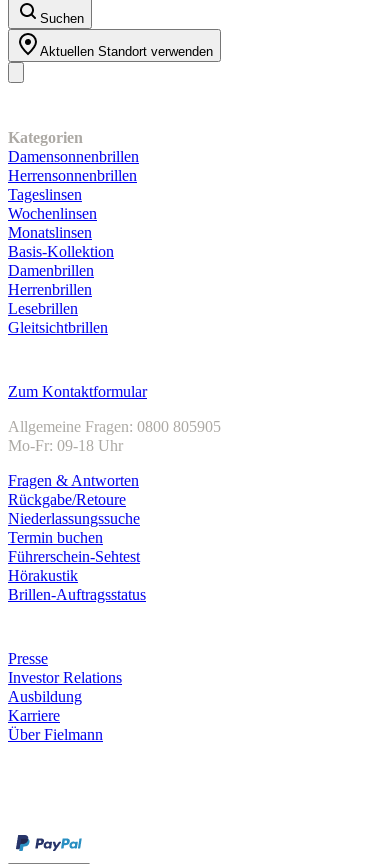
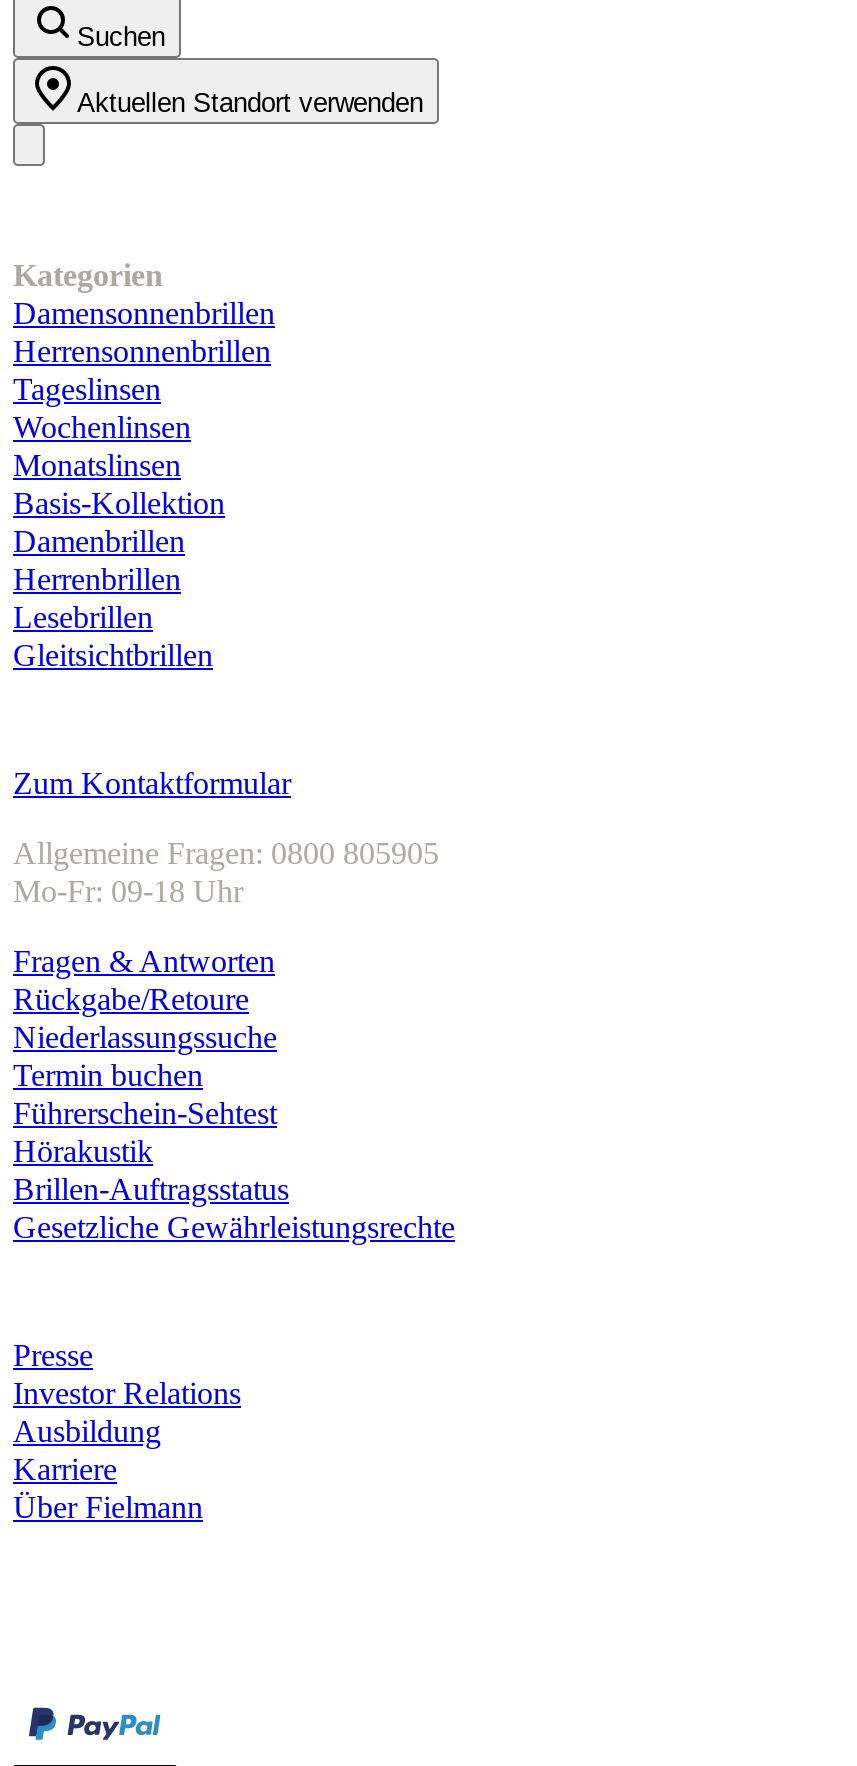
none -> [13,1210,455,1244] Gesetzliche Gewährleistungsrechte

